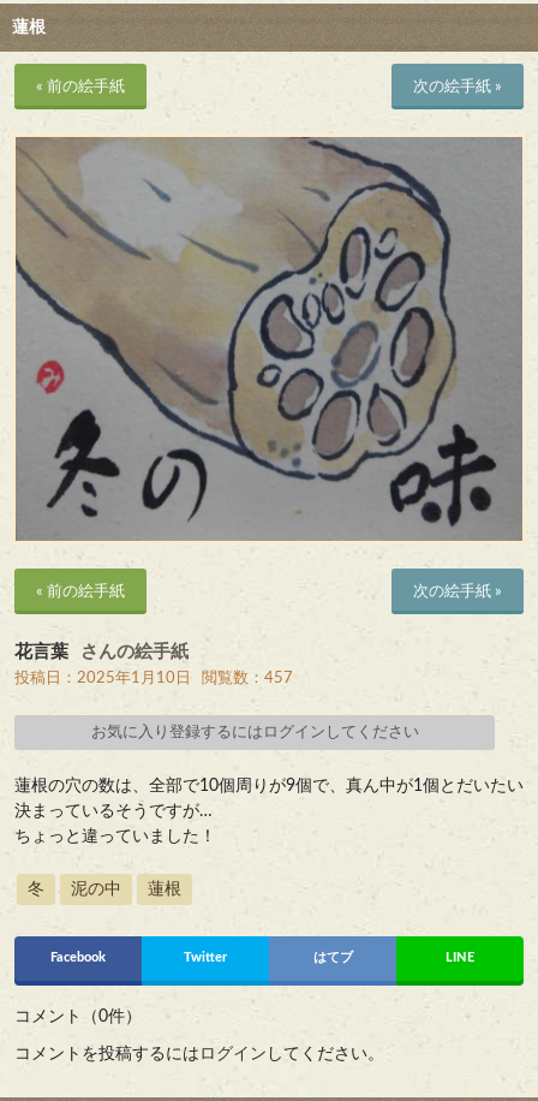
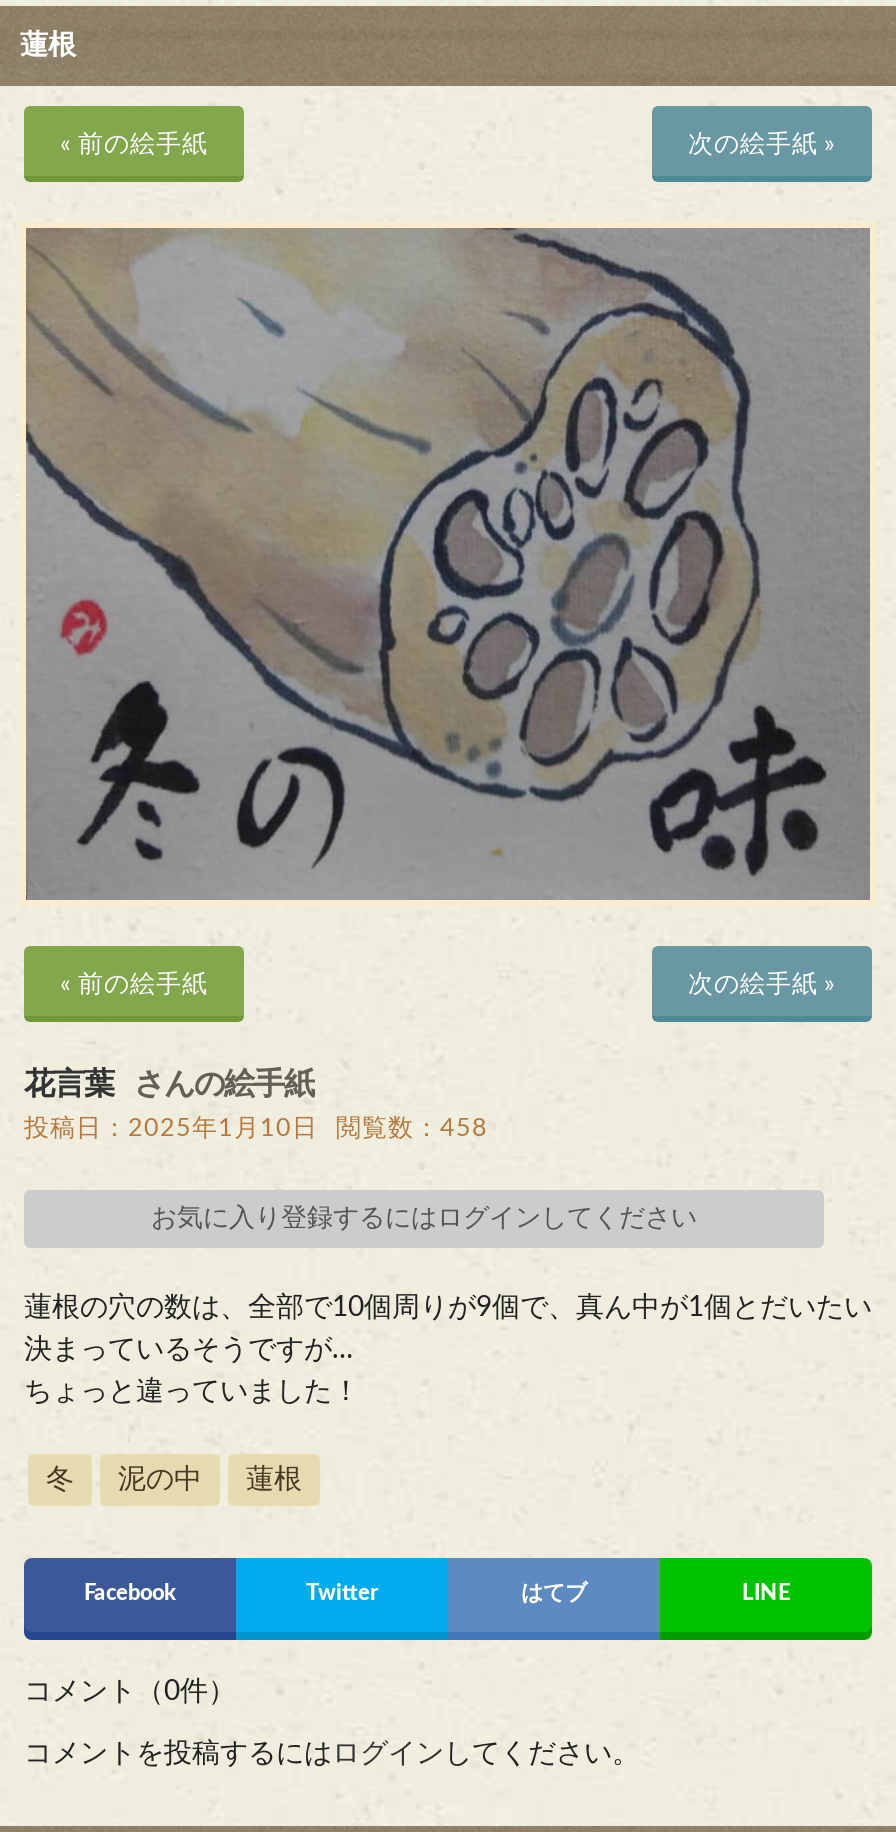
[14,670,293,685] 投稿日：2025年1月10日 閲覧数：457 -> [24,1116,488,1140] 投稿日：2025年1月10日 閲覧数：458

